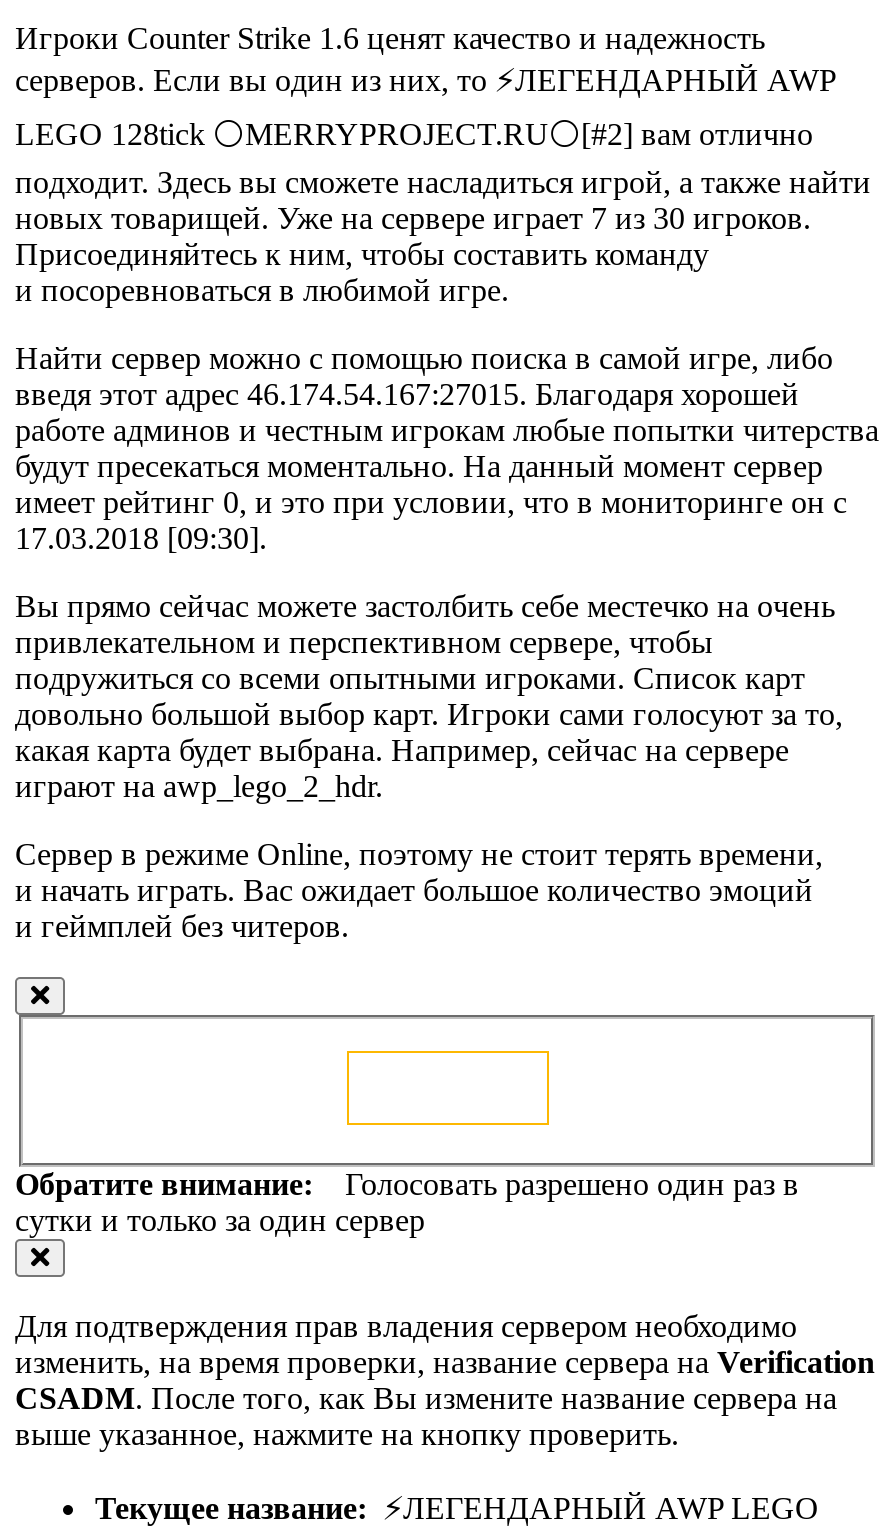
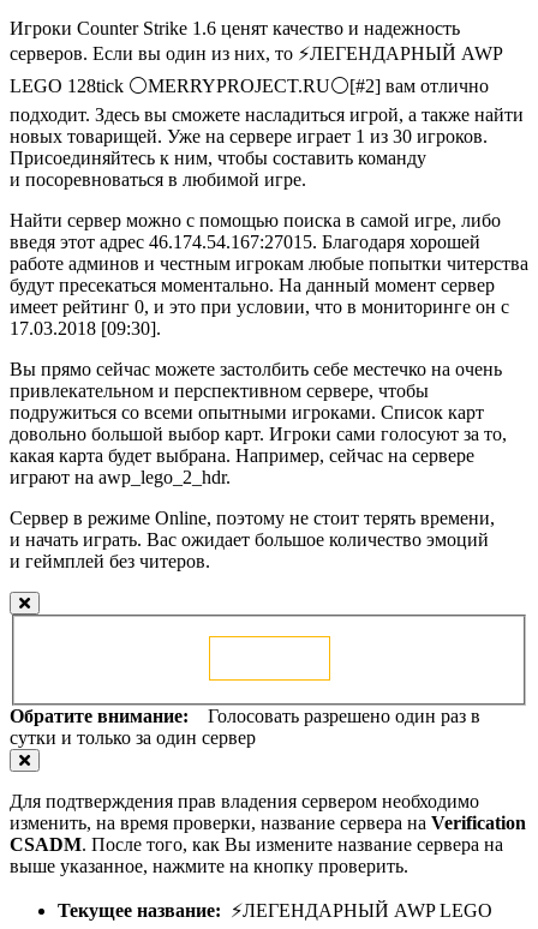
[15,200,811,234] новых товарищей. Уже на сервере играет 7 из 30 игроков. -> [10,125,488,146] новых товарищей. Уже на сервере играет 1 из 30 игроков.

